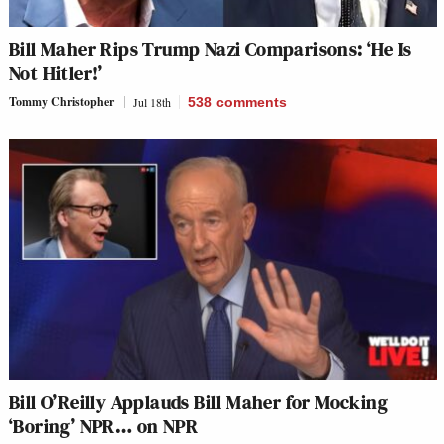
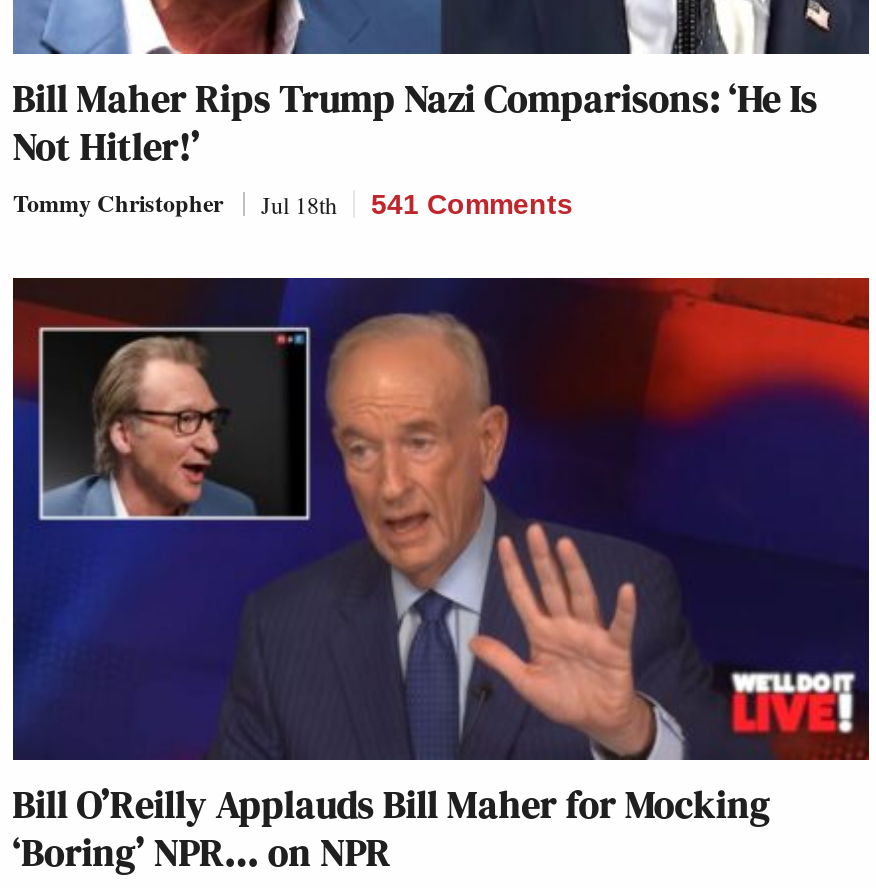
[9,93,287,110] Tommy Christopher Jul 18th 538 comments -> [13,186,573,220] Tommy Christopher Jul 18th 541 Comments

